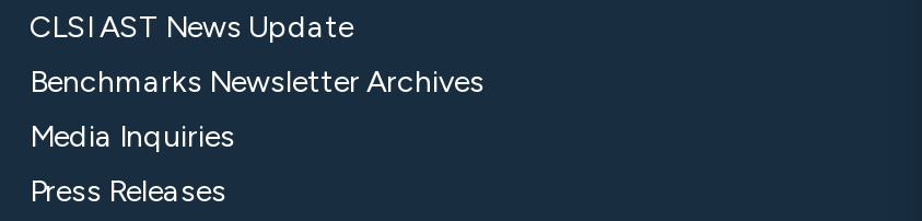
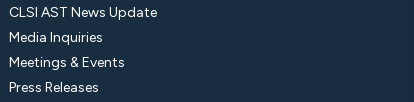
[30,64,485,101] Benchmarks Newsletter Archives -> none
moved [30,119,235,156] -> [9,29,103,46]: Media Inquiries
none -> [9,54,125,71] Meetings & Events

